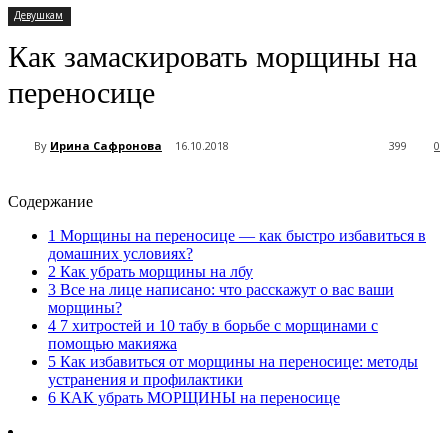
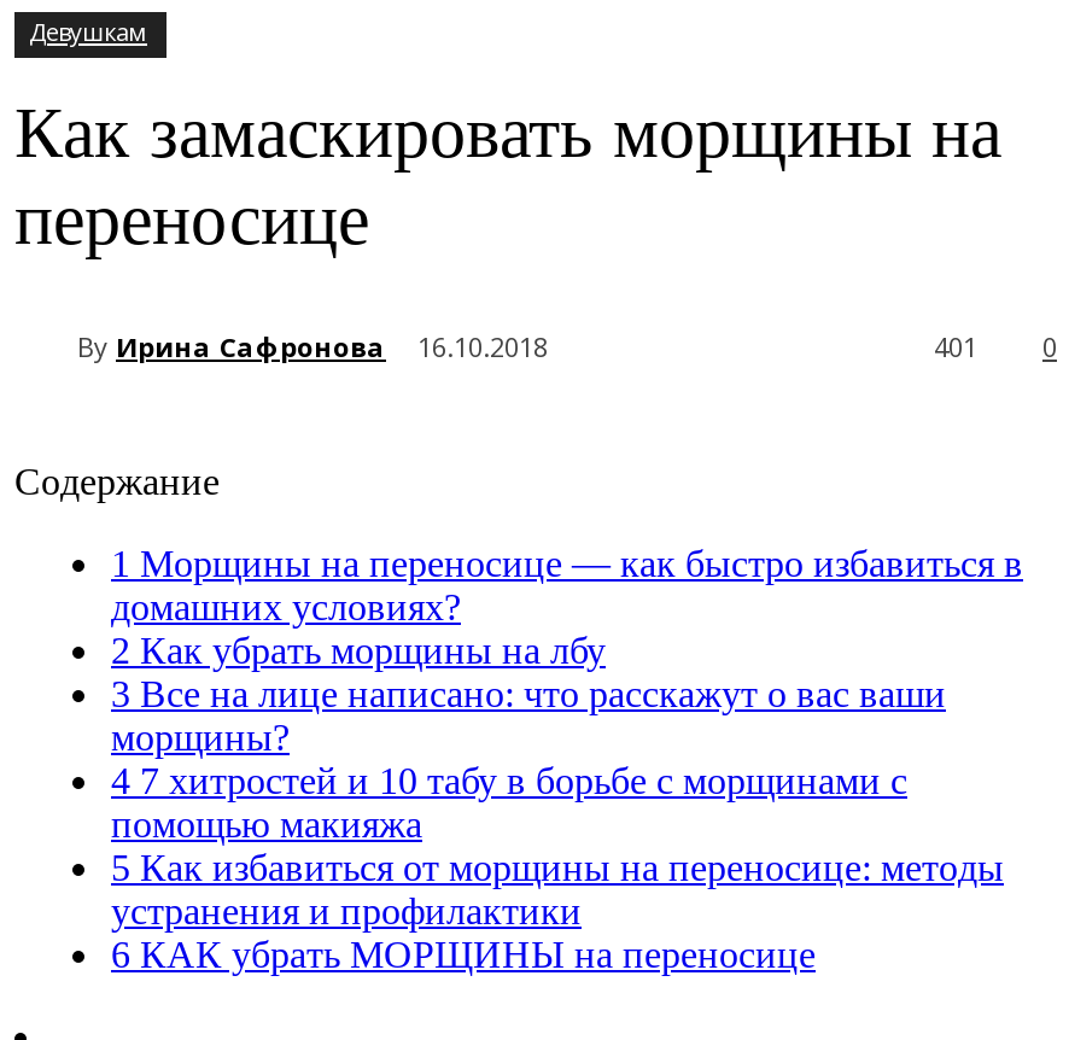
[389,138,440,153] 399 0 -> [934,328,1057,365] 401 0

